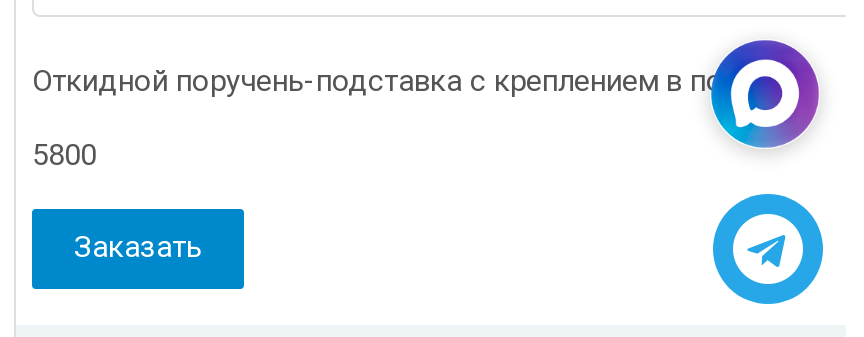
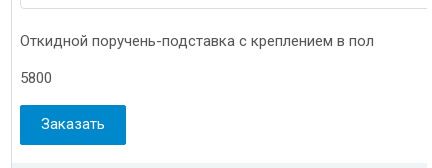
[708,37,822,151] [image] -> none
[710,191,826,307] [image] -> none

